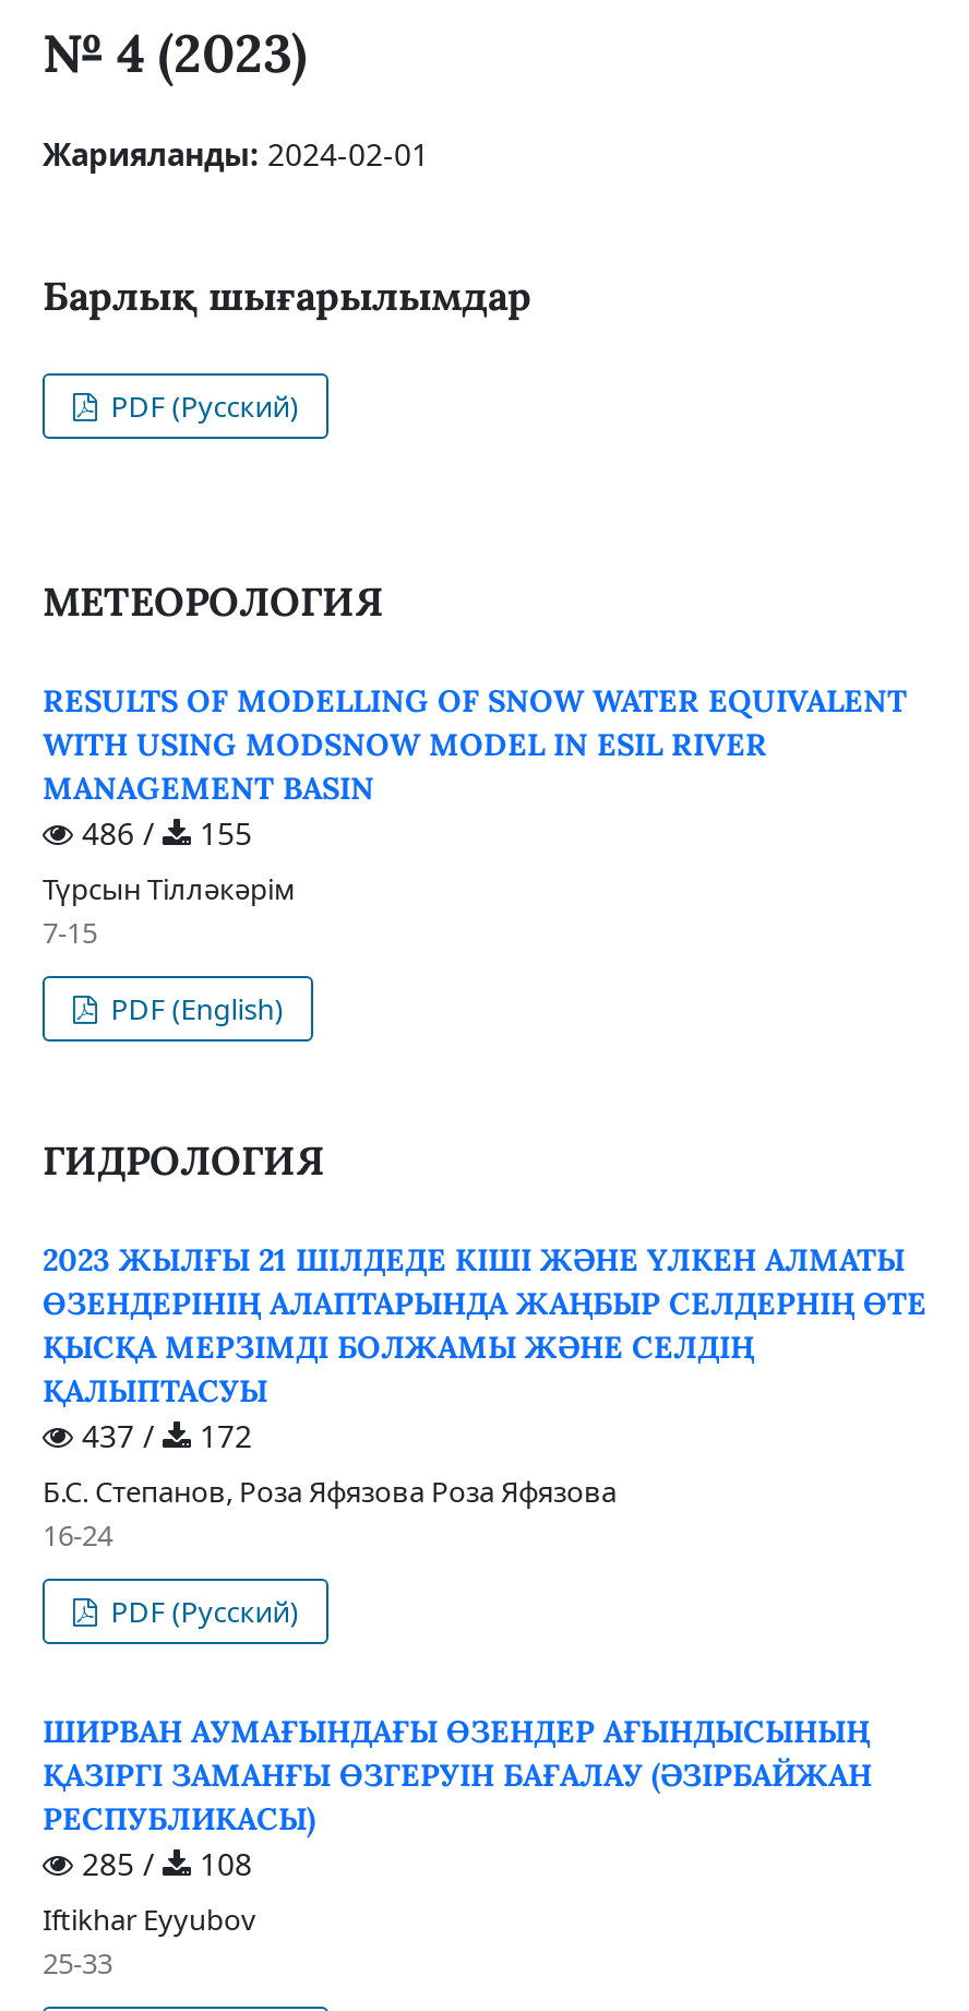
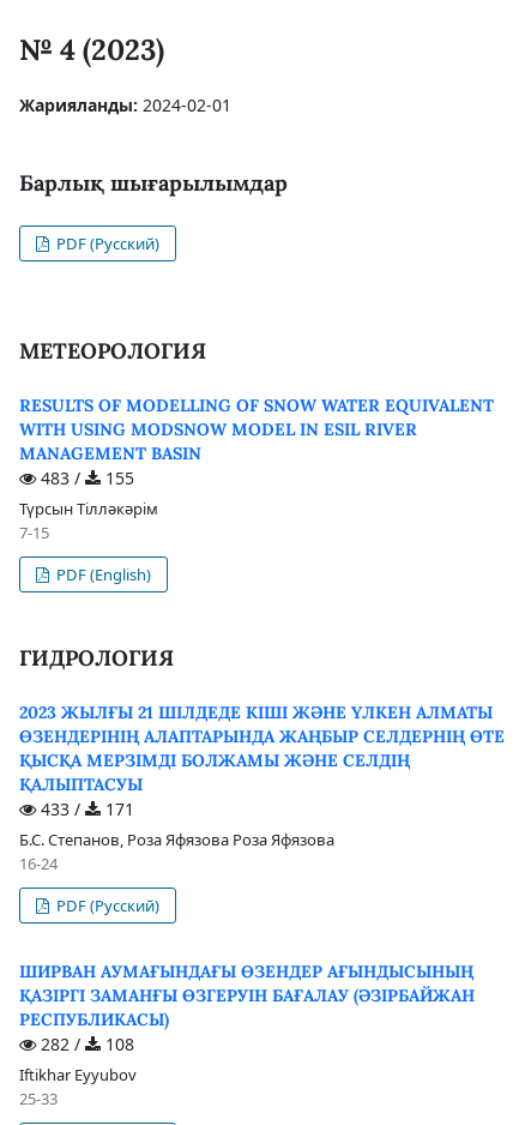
[73,812,252,854] 486 / 155 -> [36,467,134,489] 483 / 155
[73,1415,163,1456] 437 / -> [36,797,85,820] 433 /
[191,1415,252,1456] 172 -> [101,797,134,820] 171
[73,1843,252,1884] 285 / 108 -> [36,1033,134,1055] 282 / 108

